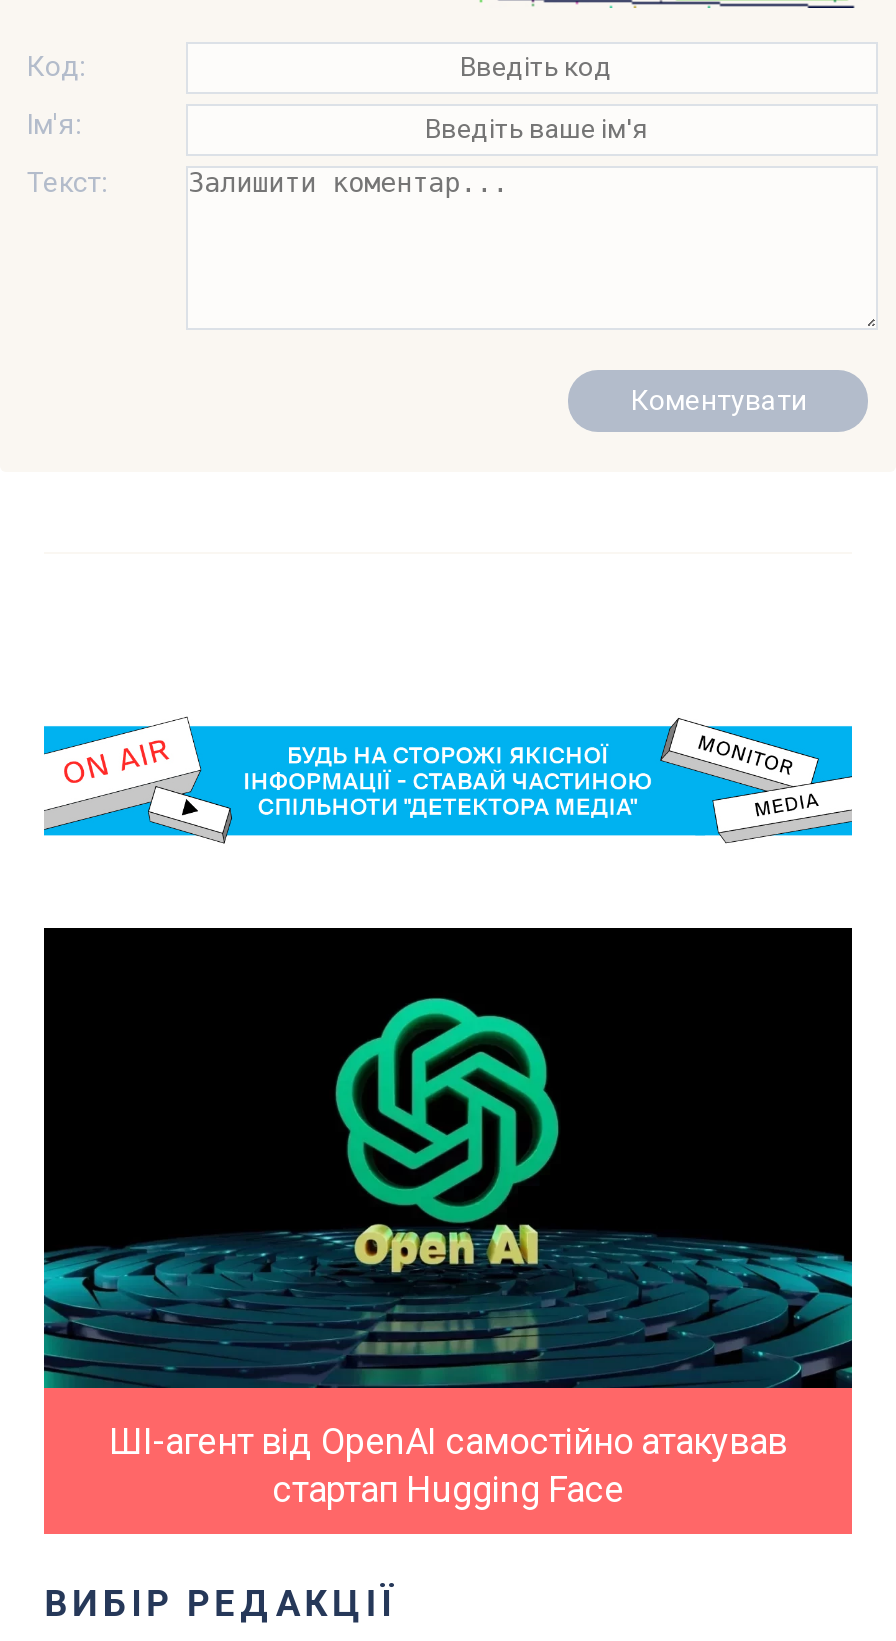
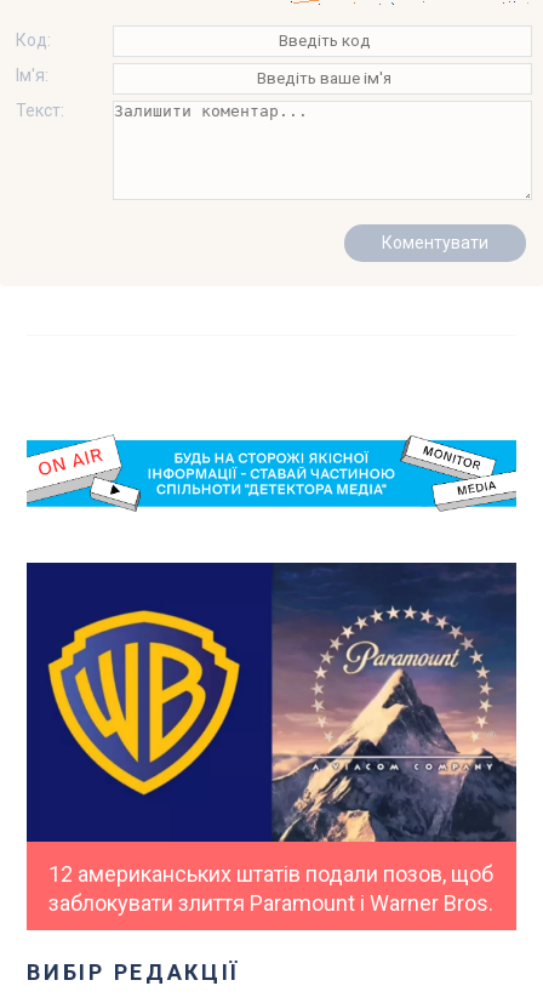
[42,926,854,1510] [image] | ШІ-агент від OpenAI самостійно атакував | стартап Hugging Face -> [25,562,518,916] [image] | 12 американських штатів подали позов, щоб | заблокувати злиття Paramount і Warner Bros.

